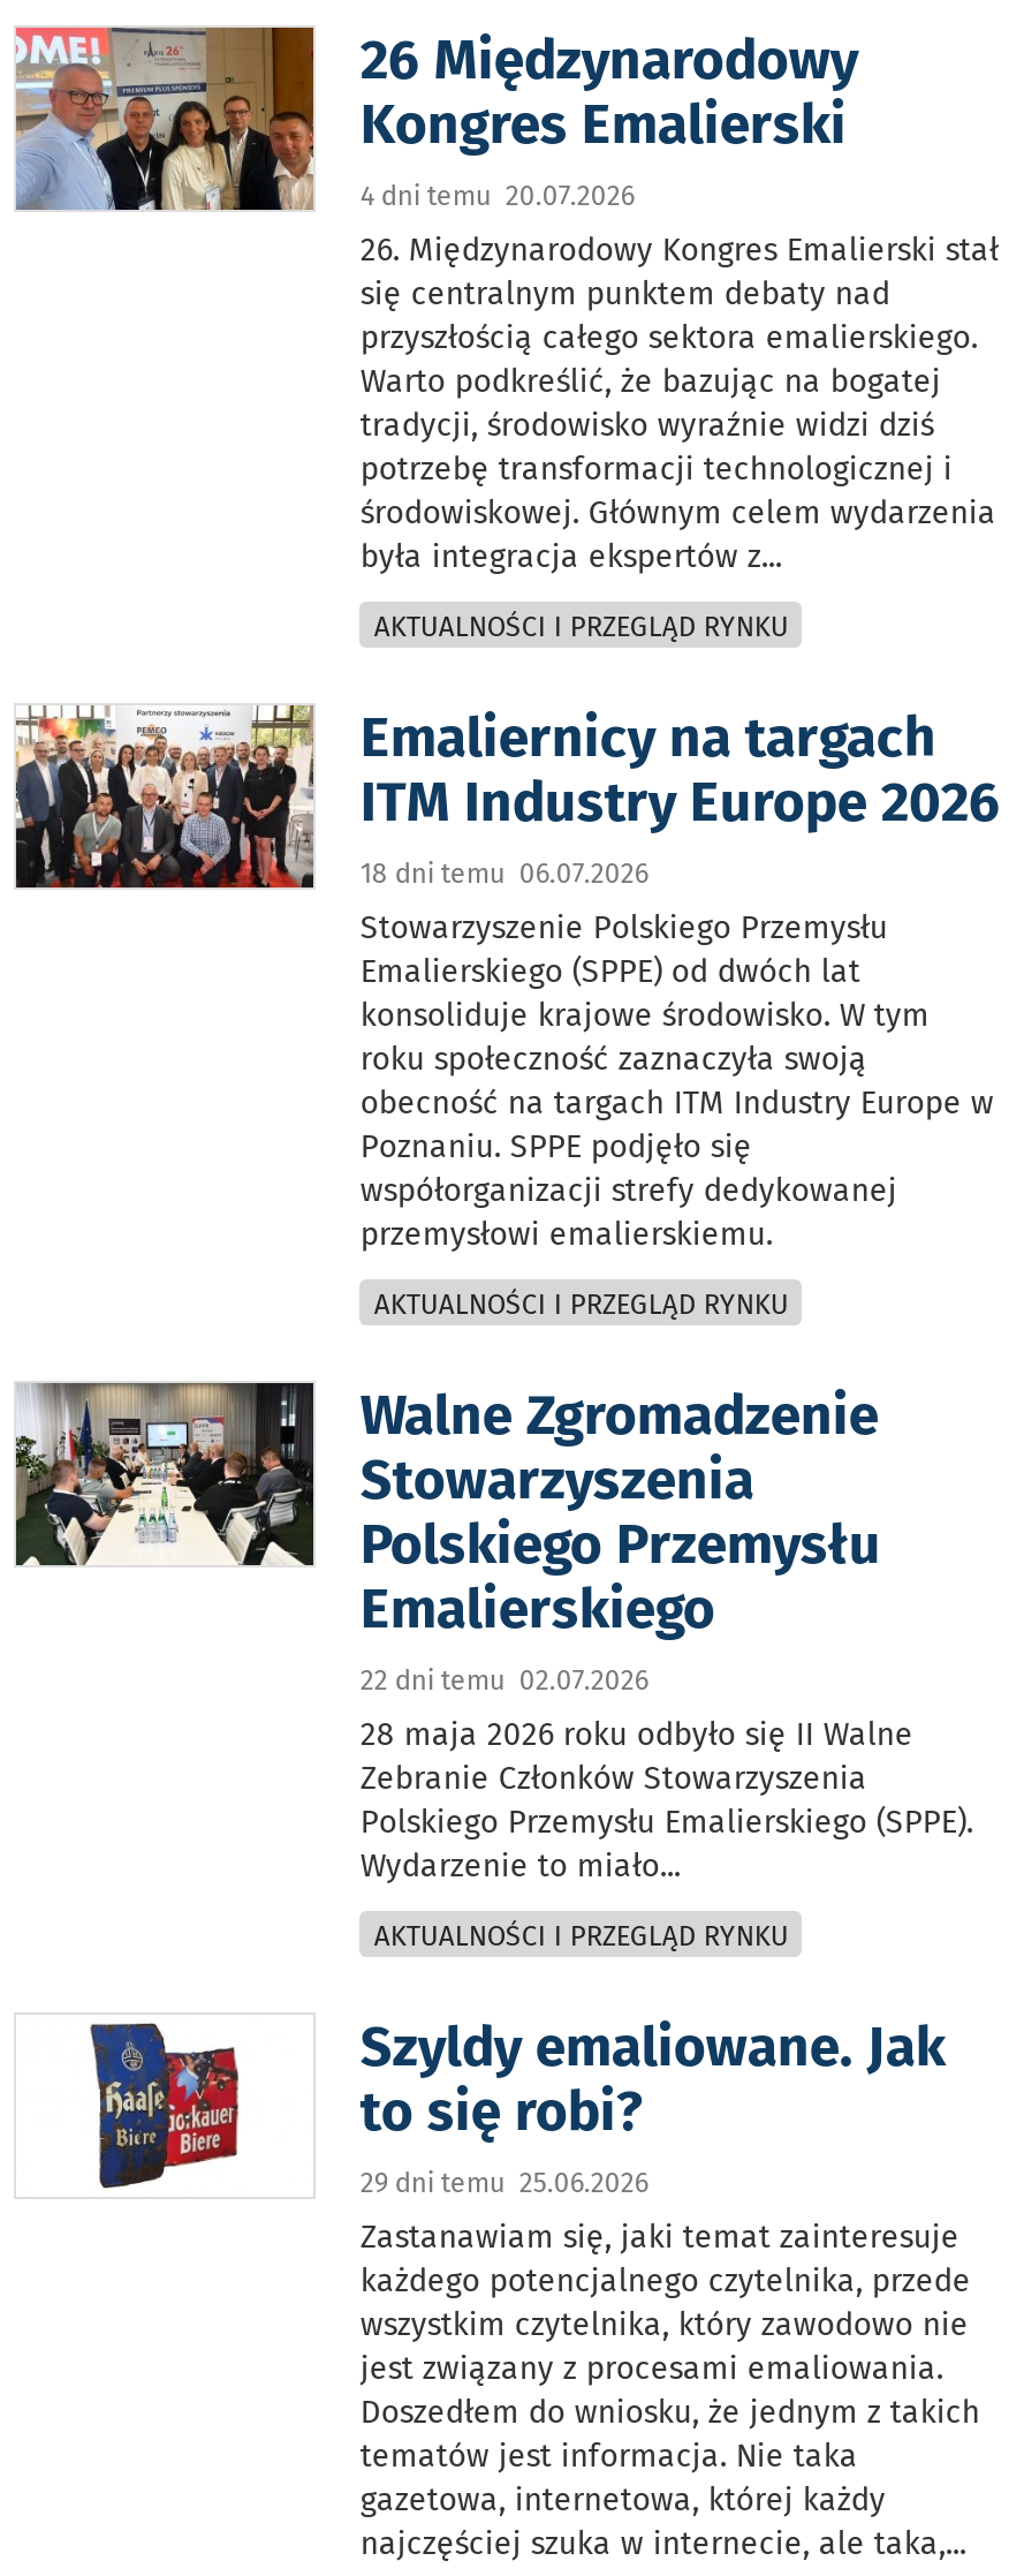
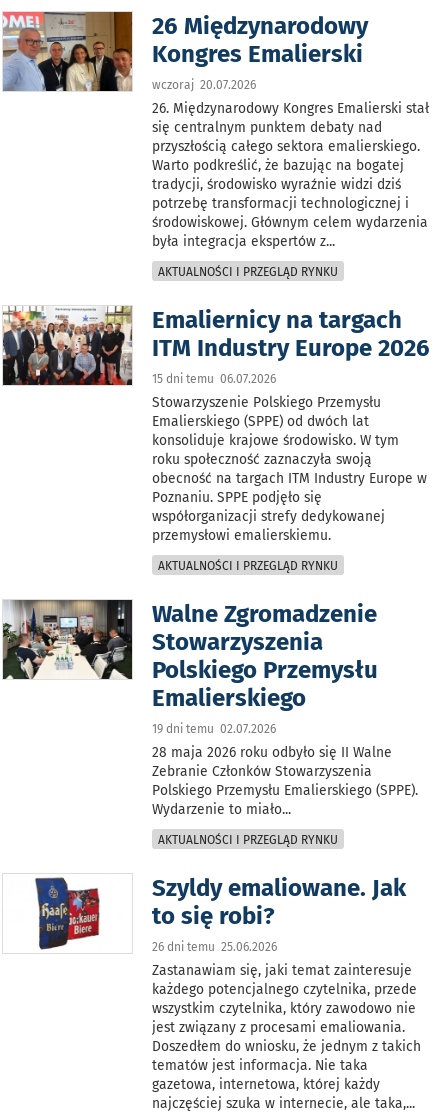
[360,180,634,213] 4 dni temu 20.07.2026 -> [152,78,256,92] wczoraj 20.07.2026
[360,858,648,890] 18 dni temu 06.07.2026 -> [152,372,276,386] 15 dni temu 06.07.2026
[360,1665,648,1697] 22 dni temu 02.07.2026 -> [152,722,276,736] 19 dni temu 02.07.2026
[360,2167,648,2200] 29 dni temu 25.06.2026 -> [152,940,277,954] 26 dni temu 25.06.2026

